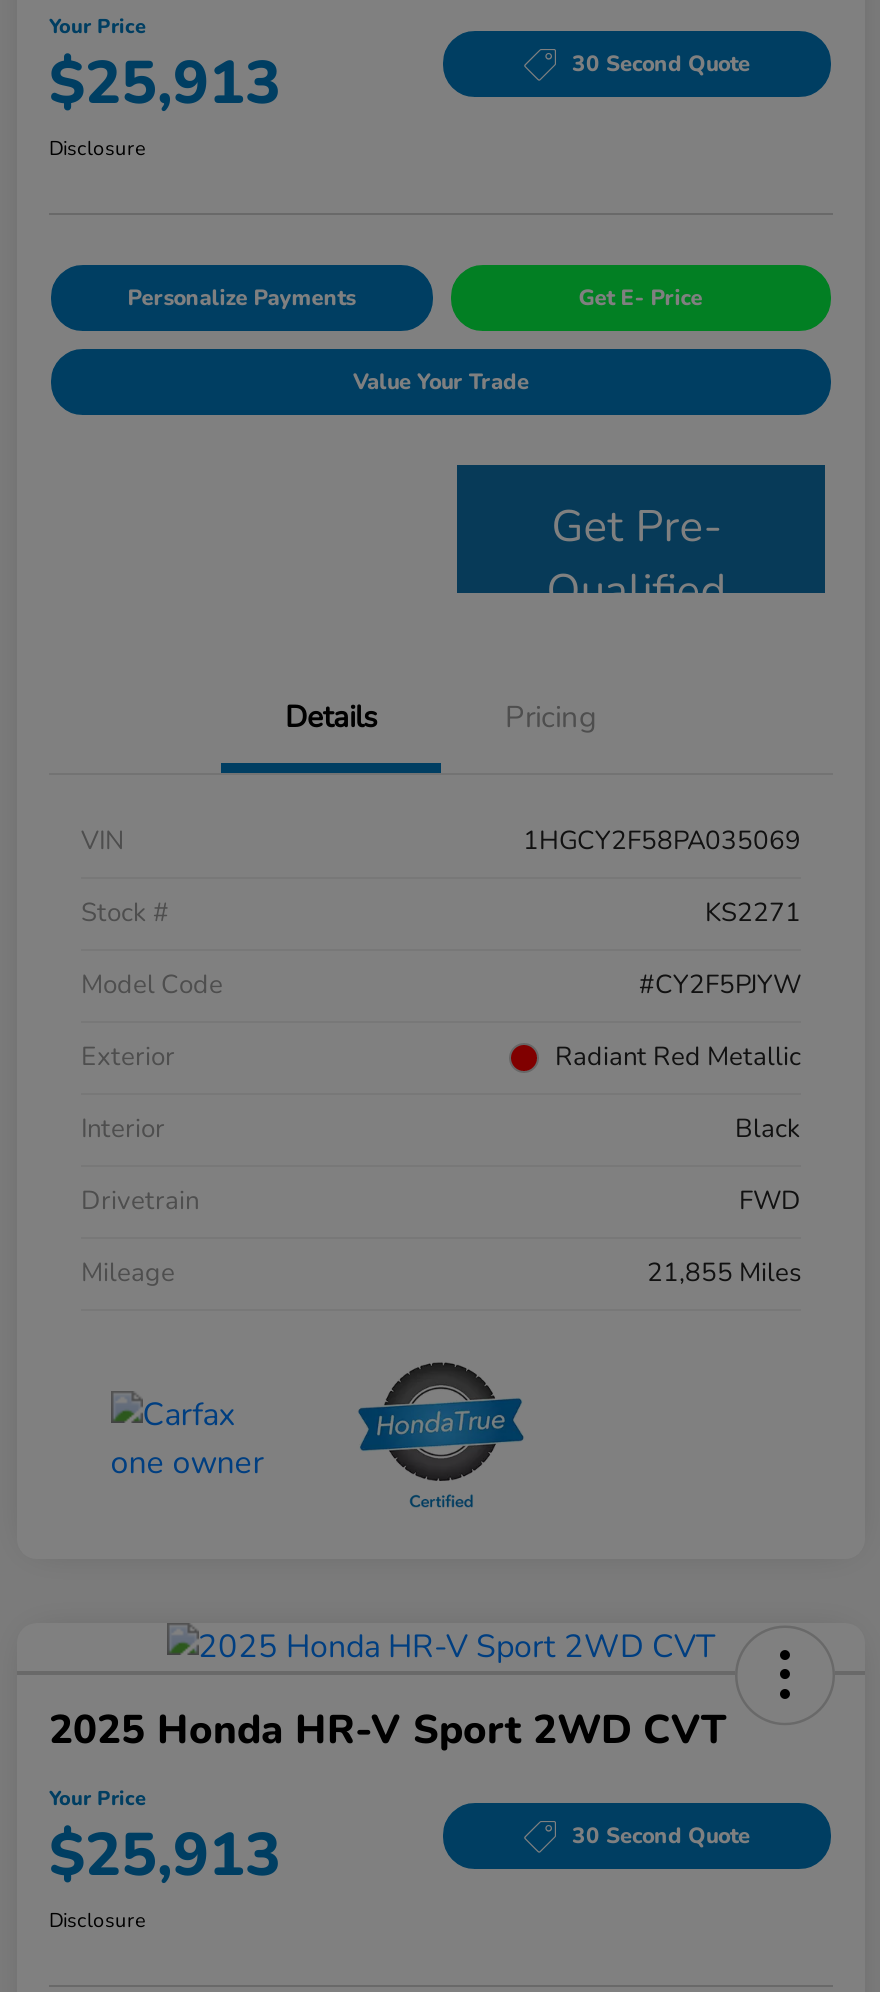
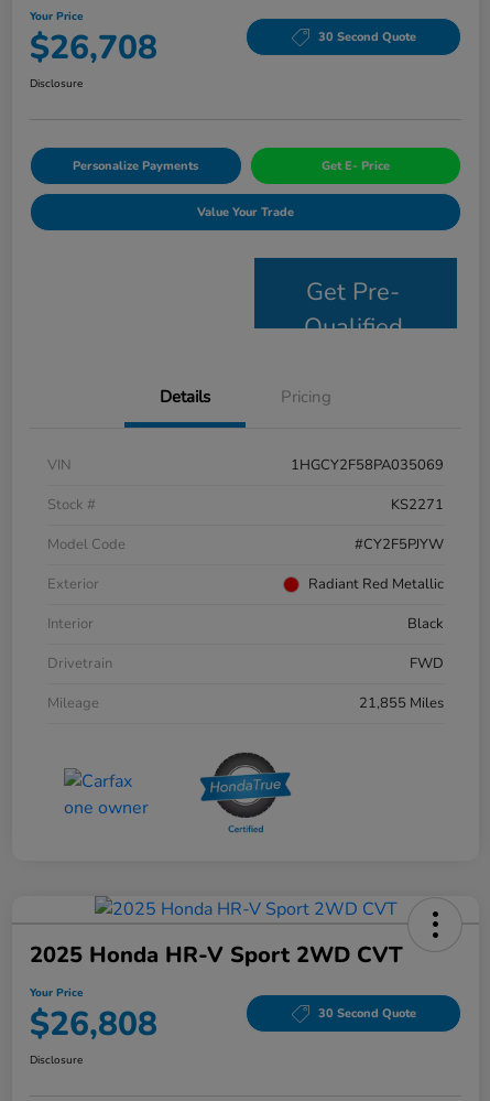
[49,42,281,124] $25,913 -> [30,25,157,70] $26,708
[49,1814,281,1896] $25,913 -> [30,1001,157,1047] $26,808

